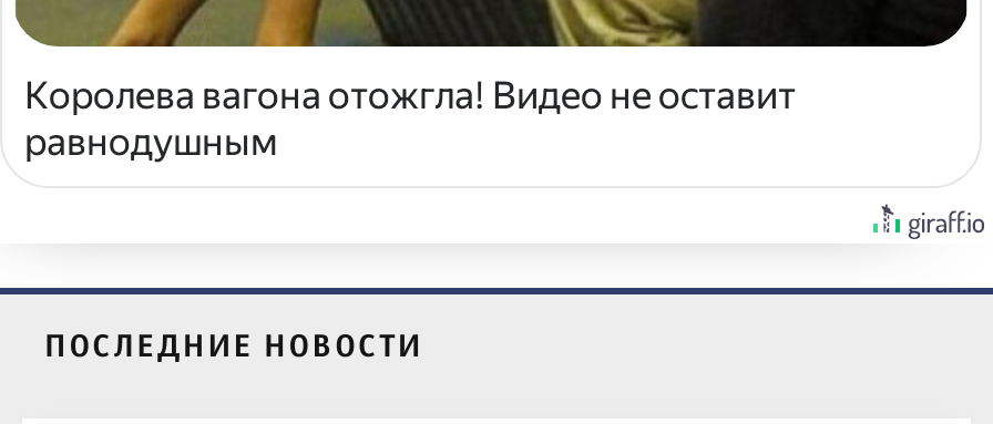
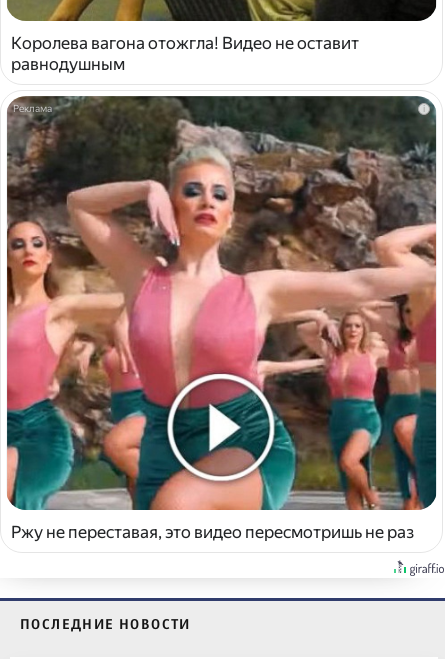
none -> [6,93,437,542] [image] | Ржу не переставая, это видео пересмотришь не раз

